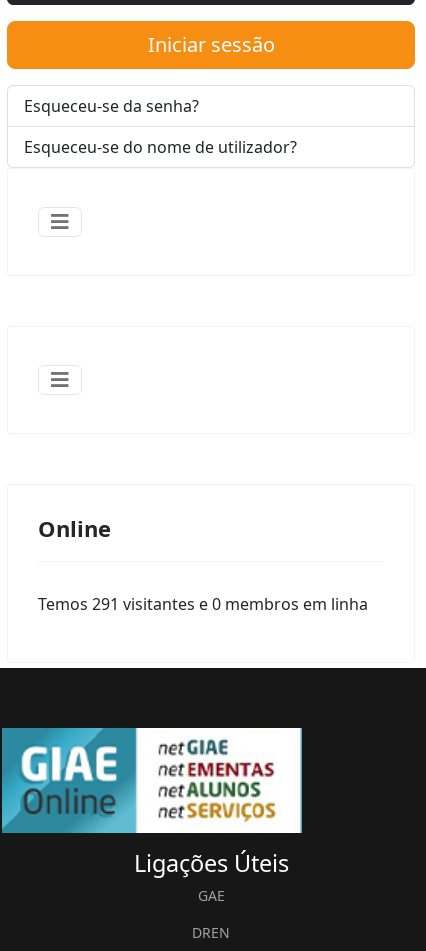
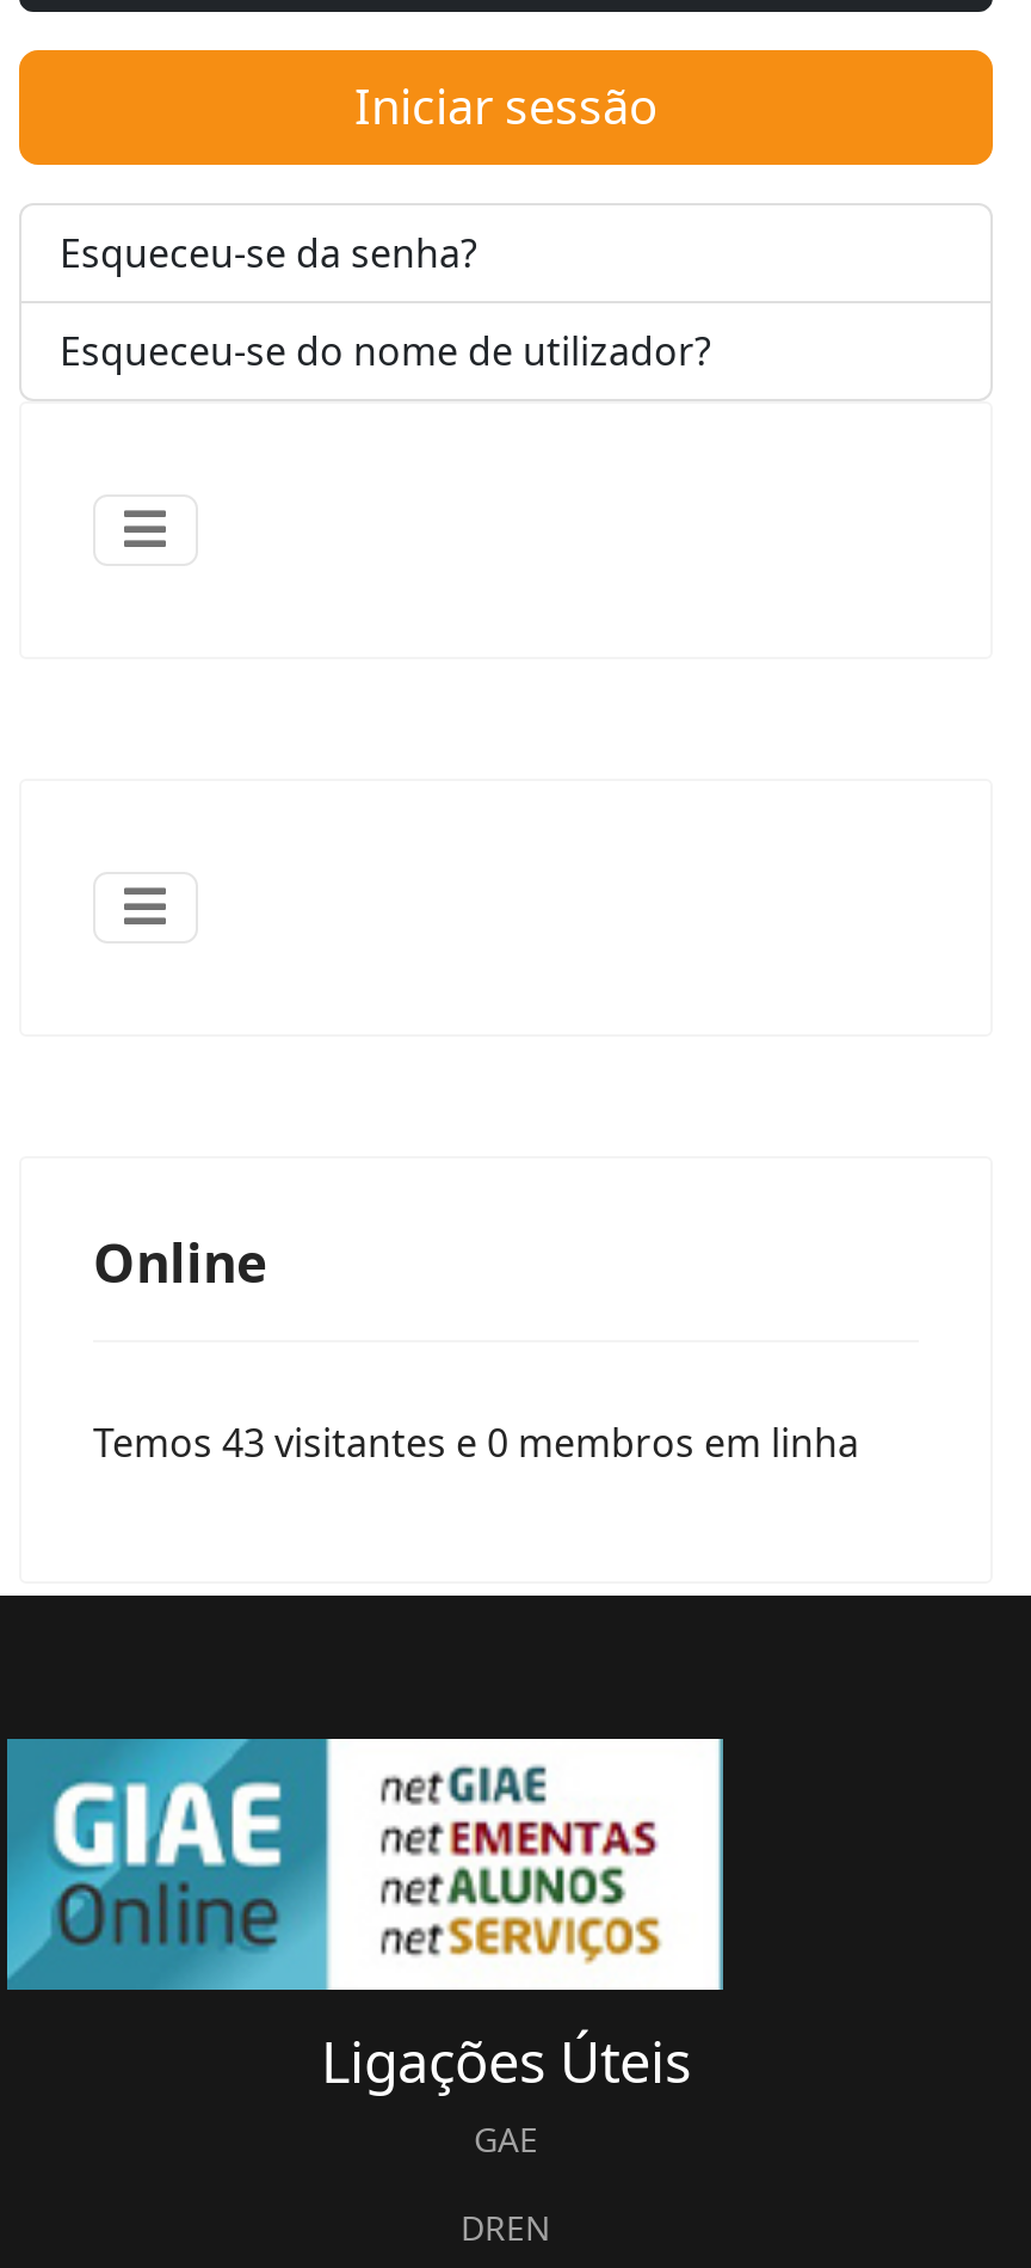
[38,593,368,615] Temos 291 visitantes e 0 membros em linha -> [93,1416,859,1469] Temos 43 visitantes e 0 membros em linha

